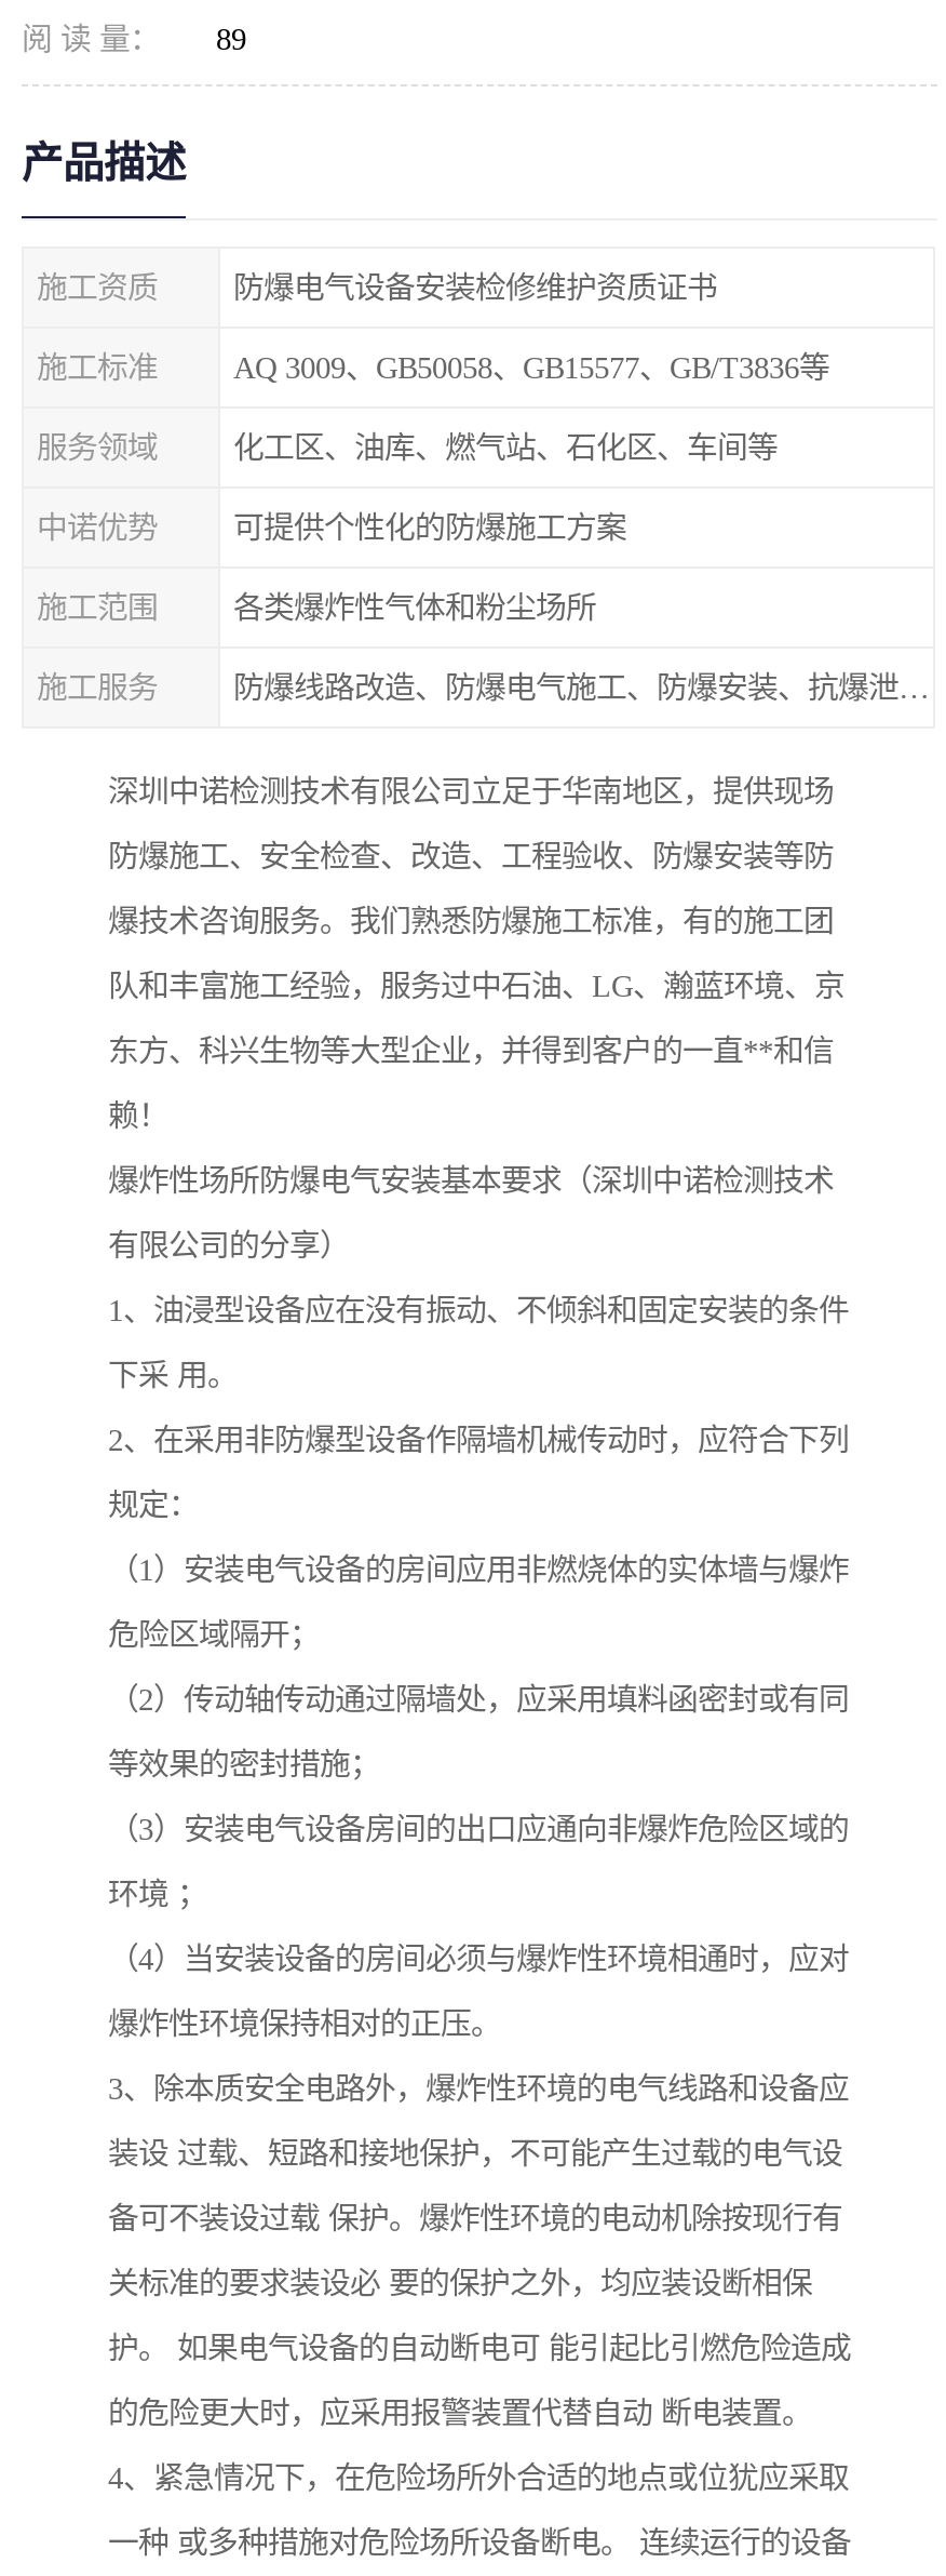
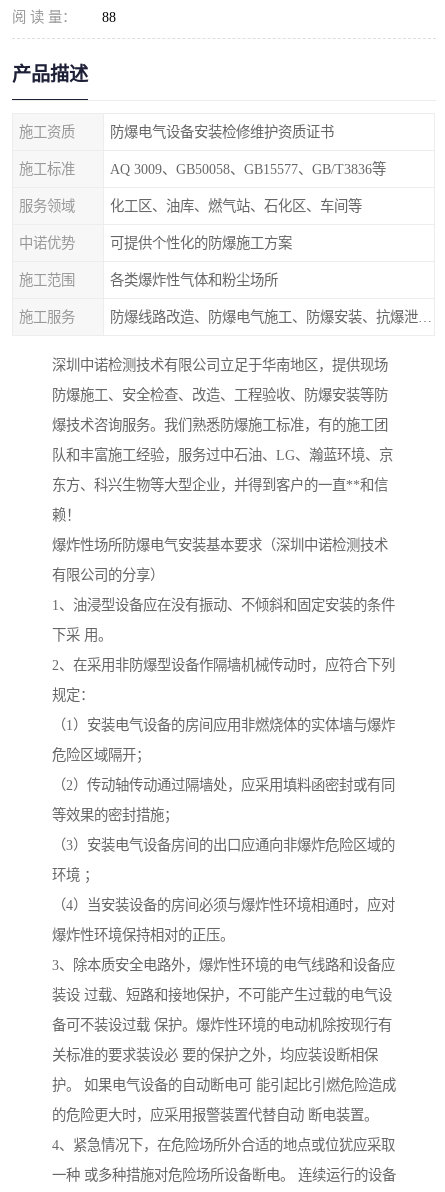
[22,22,246,56] 阅 读 量： 89 -> [12,9,116,25] 阅 读 量： 88

